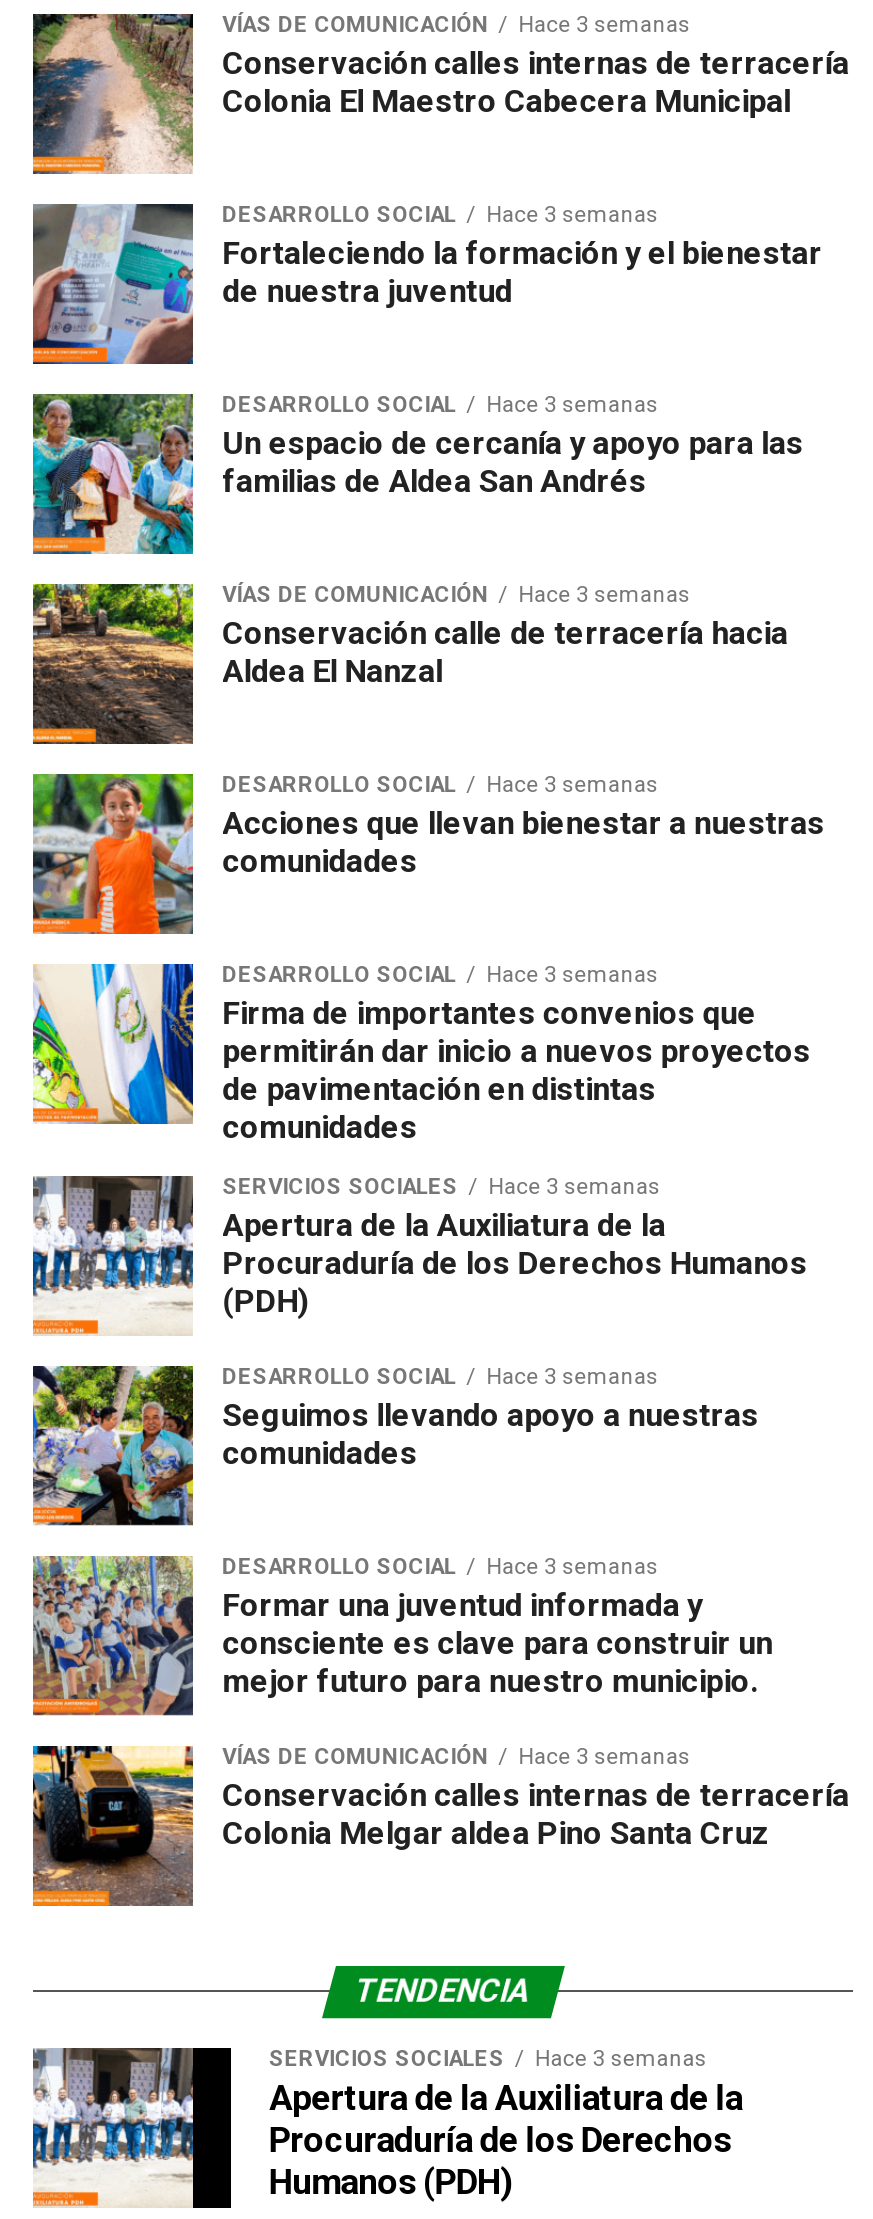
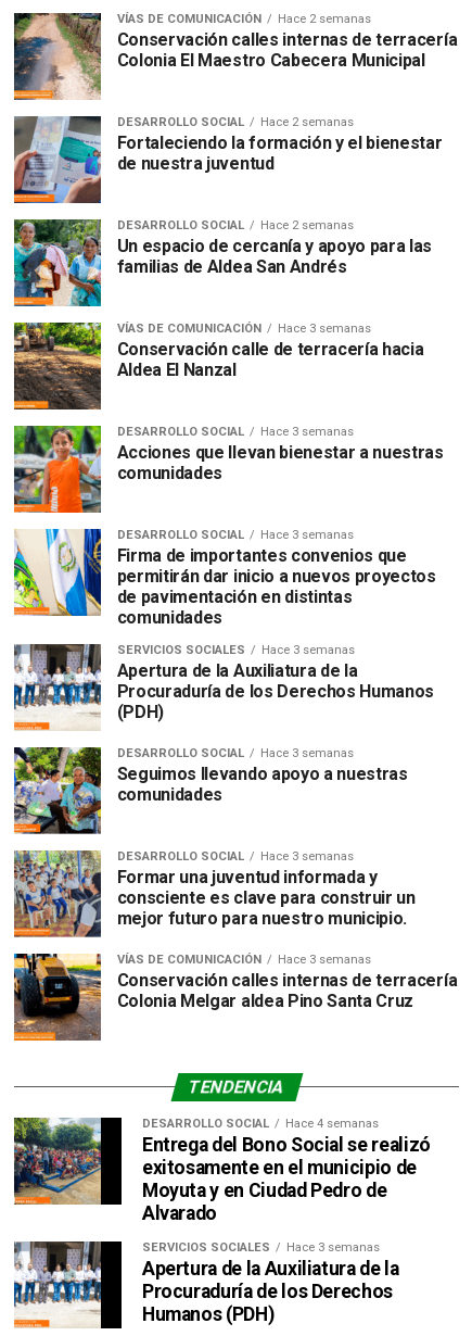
[222,11,690,37] VÍAS DE COMUNICACIÓN Hace 3 semanas -> [117,12,371,26] VÍAS DE COMUNICACIÓN Hace 2 semanas
[222,201,658,227] DESARROLLO SOCIAL Hace 3 semanas -> [117,115,353,129] DESARROLLO SOCIAL Hace 2 semanas
[222,391,658,417] DESARROLLO SOCIAL Hace 3 semanas -> [117,218,353,232] DESARROLLO SOCIAL Hace 2 semanas
none -> [13,1116,431,1224] [image] | DESARROLLO SOCIAL | Hace 4 semanas | Entrega del Bono Social se realizó | exitosamente en el municipio de | Moyuta y en Ciudad Pedro de | Alvarado

